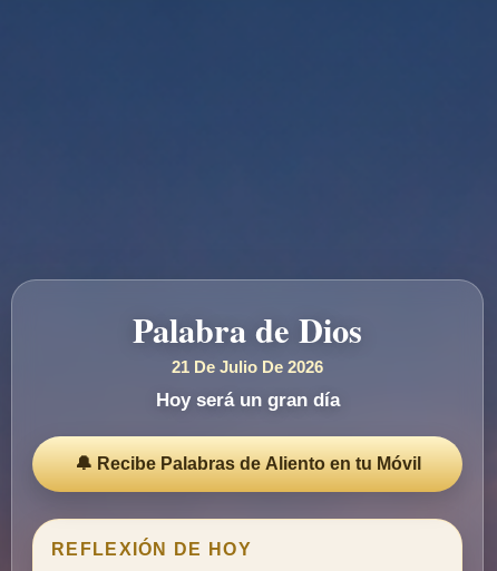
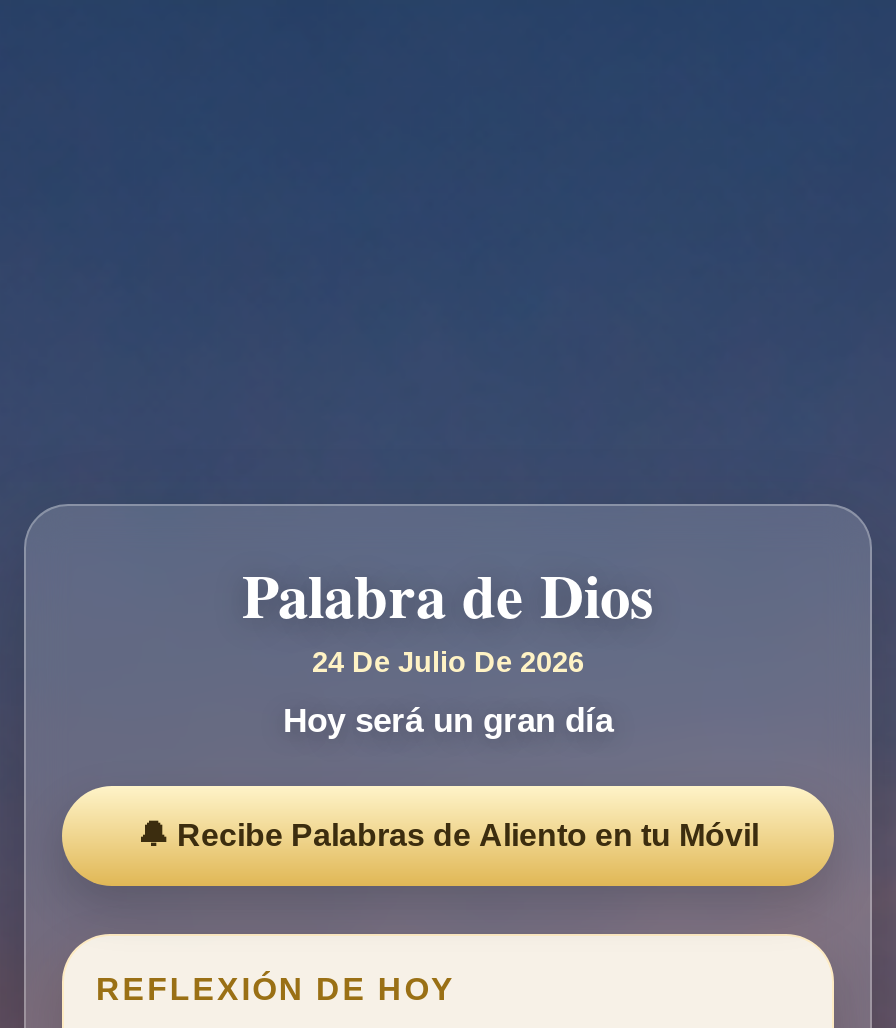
[172,358,323,376] 21 De Julio De 2026 -> [312,646,584,678] 24 De Julio De 2026

